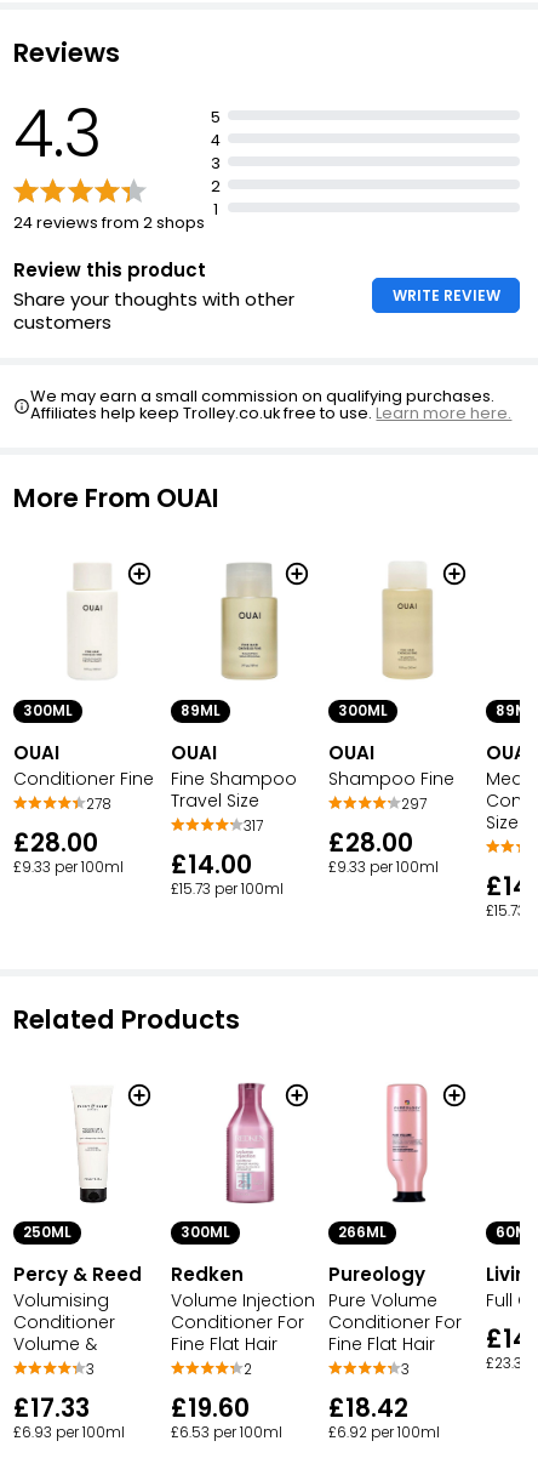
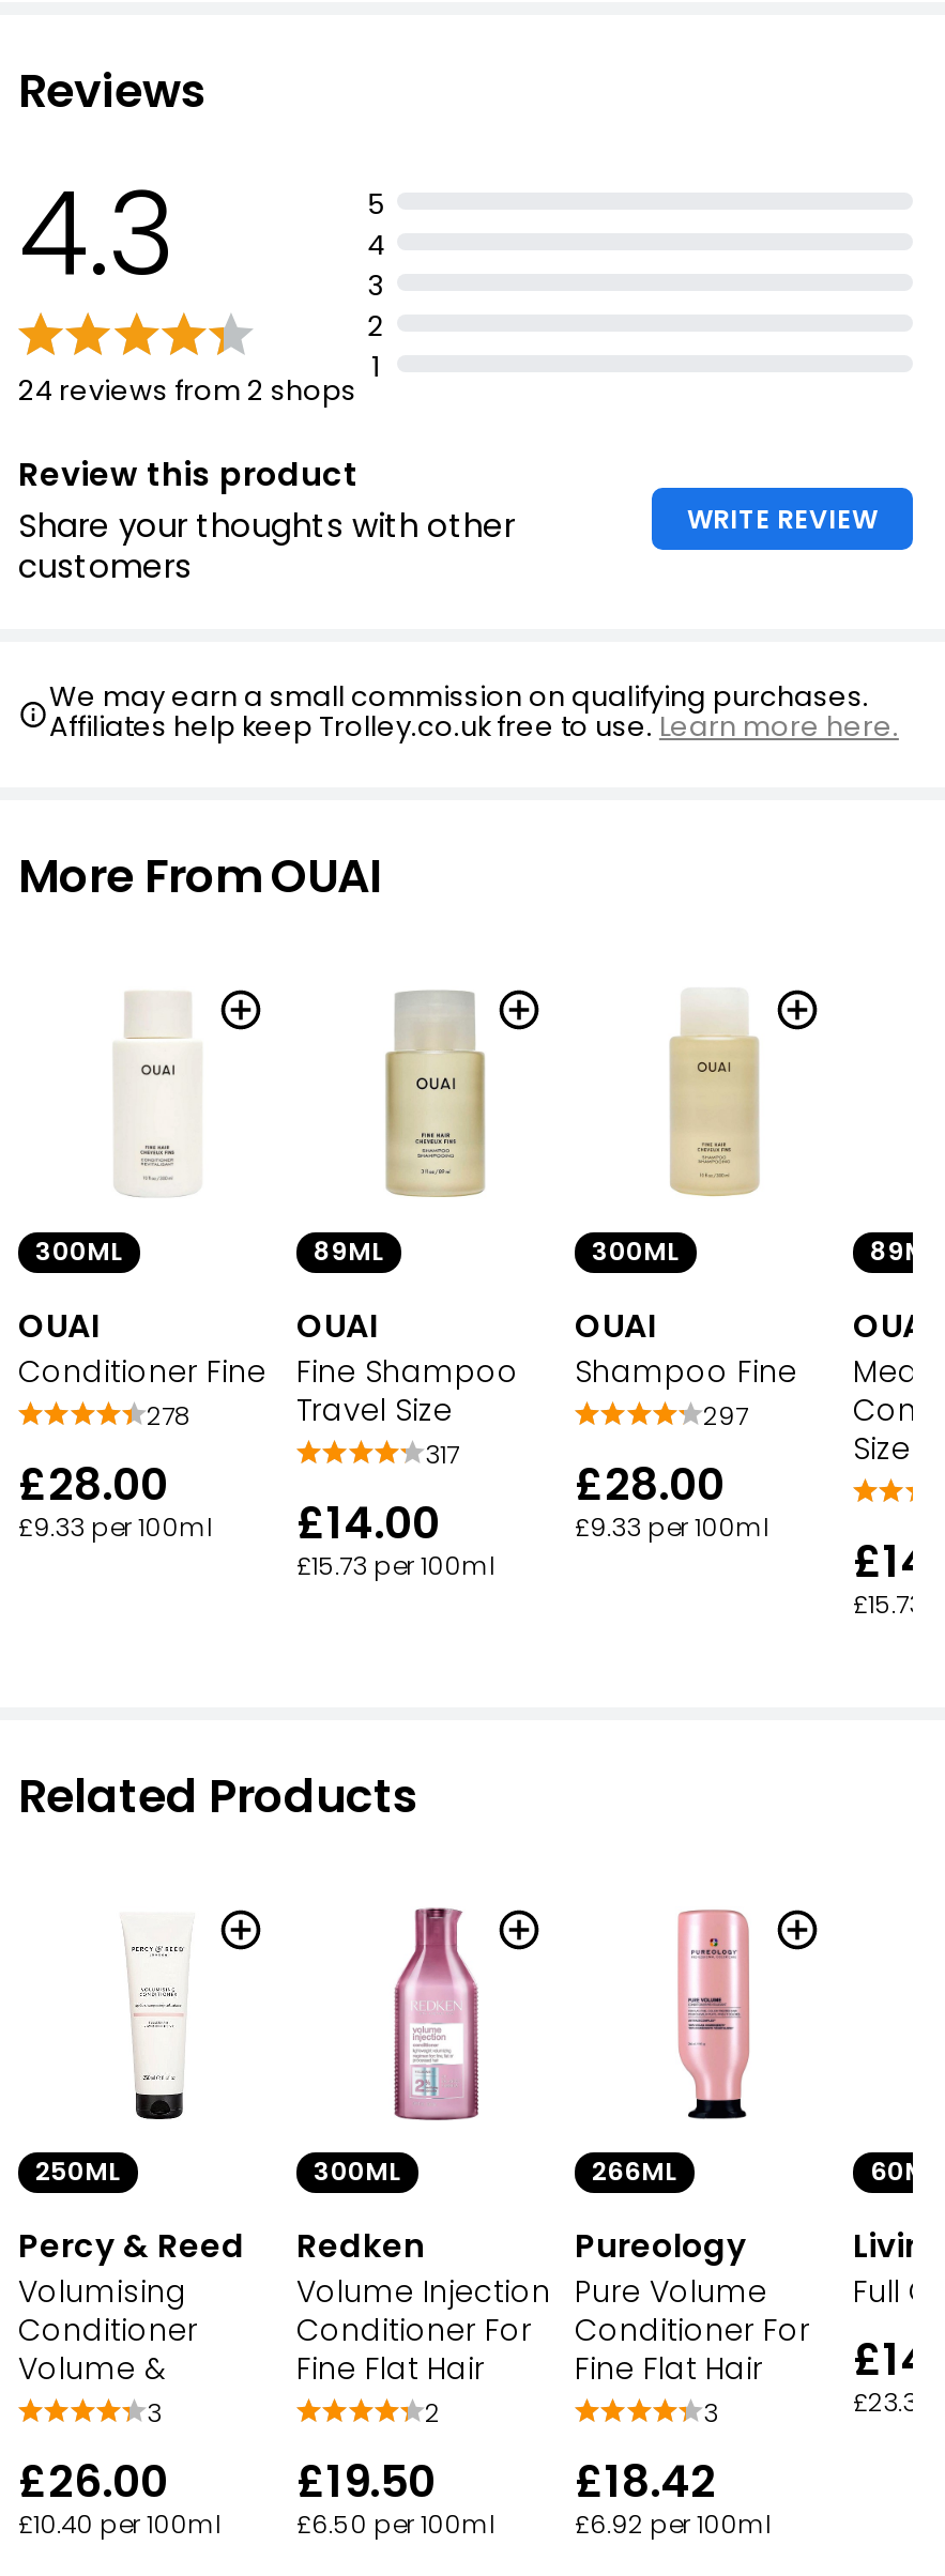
[13,1391,90,1425] £17.33 -> [18,2452,168,2512] £26.00
[171,1391,250,1425] £19.60 -> [296,2452,436,2512] £19.50
[13,1423,125,1442] £6.93 per 100ml -> [18,2508,222,2542] £10.40 per 100ml
[171,1423,282,1442] £6.53 per 100ml -> [296,2508,496,2542] £6.50 per 100ml

